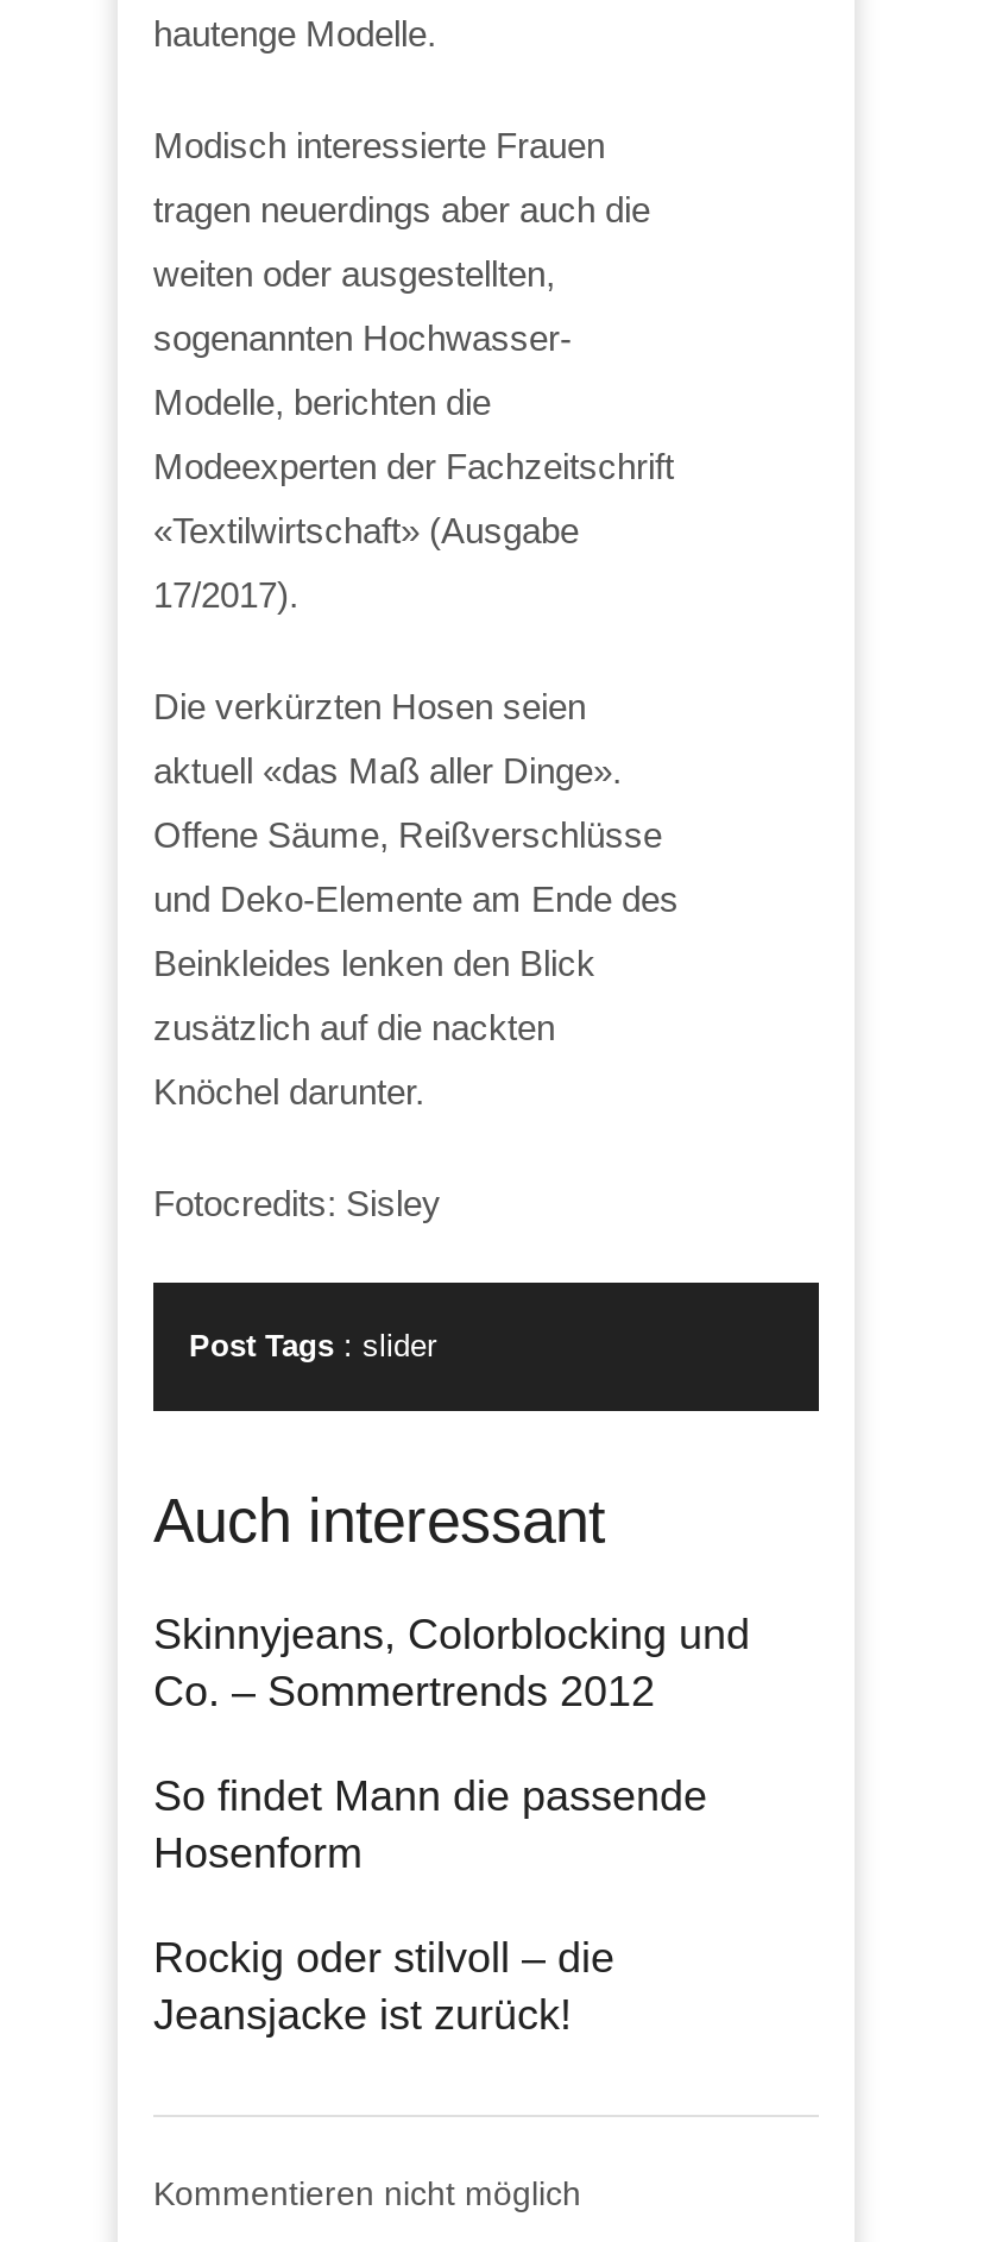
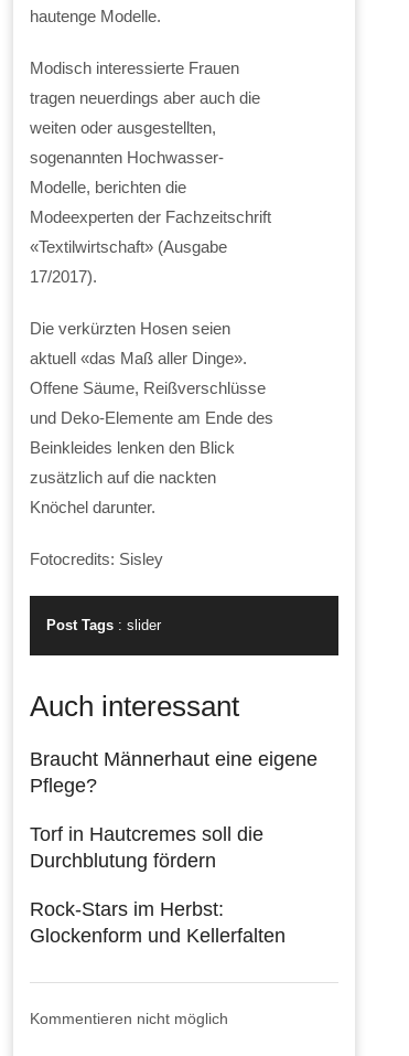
[153,1611,750,1715] Skinnyjeans, Colorblocking und | Co. – Sommertrends 2012 -> [30,748,317,797] Braucht Männerhaut eine eigene | Pflege?
[153,1772,707,1877] So findet Mann die passende | Hosenform -> [30,823,263,872] Torf in Hautcremes soll die | Durchblutung fördern
[153,1934,614,2038] Rockig oder stilvoll – die | Jeansjacke ist zurück! -> [30,898,286,947] Rock-Stars im Herbst: | Glockenform und Kellerfalten

